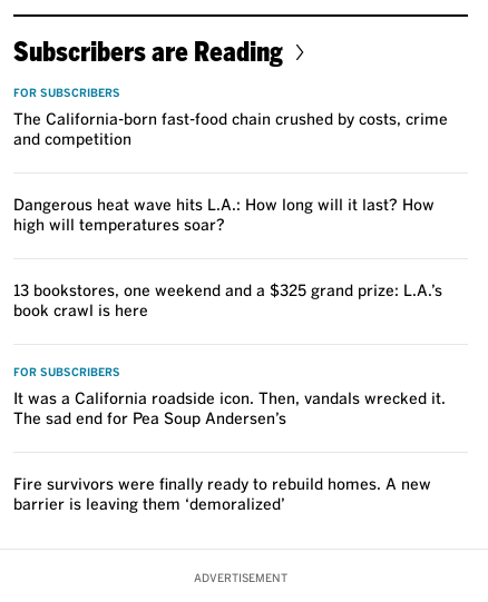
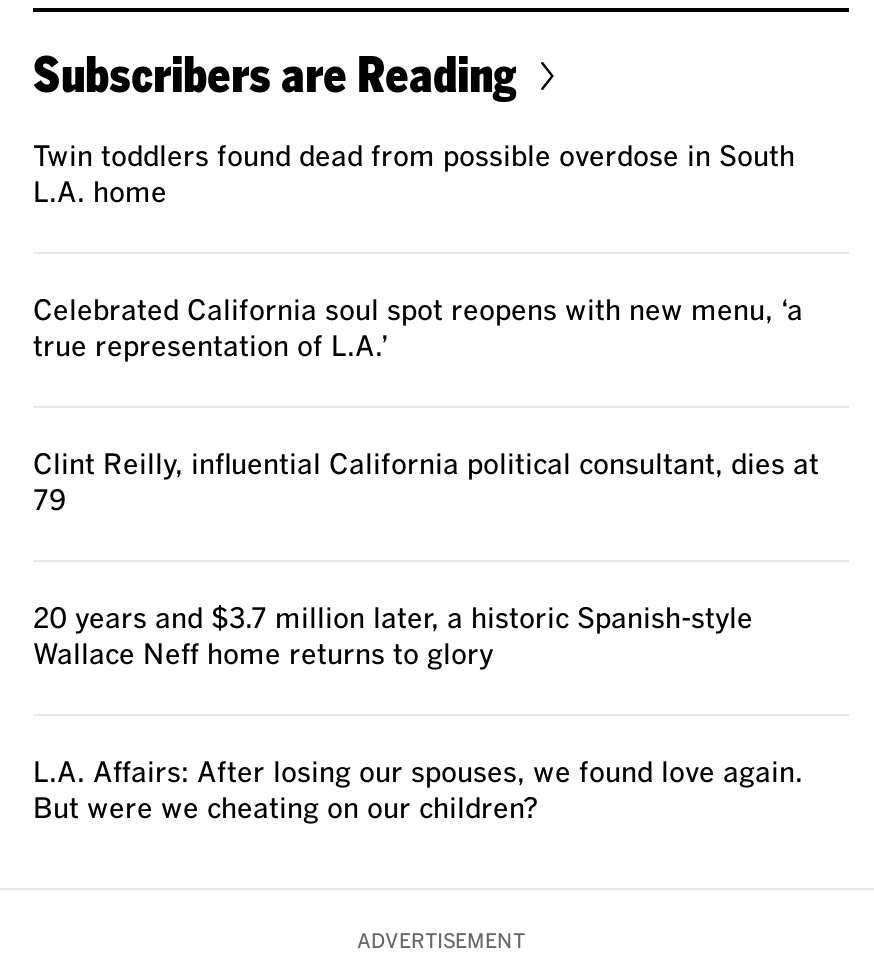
[13,88,448,148] FOR SUBSCRIBERS | The California-born fast-food chain crushed by costs, crime | and competition -> [33,144,795,208] Twin toddlers found dead from possible overdose in South | L.A. home
[13,198,435,234] Dangerous heat wave hits L.A.: How long will it last? How | high will temperatures soar? -> [33,298,803,362] Celebrated California soul spot reopens with new menu, ‘a | true representation of L.A.’
[13,284,442,319] 13 bookstores, one weekend and a $325 grand prize: L.A.’s | book crawl is here -> [33,452,819,516] Clint Reilly, influential California political consultant, dies at | 79
[13,367,446,427] FOR SUBSCRIBERS | It was a California roadside icon. Then, vandals wrecked it. | The sad end for Pea Soup Andersen’s -> [33,606,753,670] 20 years and $3.7 million later, a historic Spanish-style | Wallace Neff home returns to glory
[13,477,431,513] Fire survivors were finally ready to rebuild homes. A new | barrier is leaving them ‘demoralized’ -> [33,760,803,824] L.A. Affairs: After losing our spouses, we found love again. | But were we cheating on our children?

